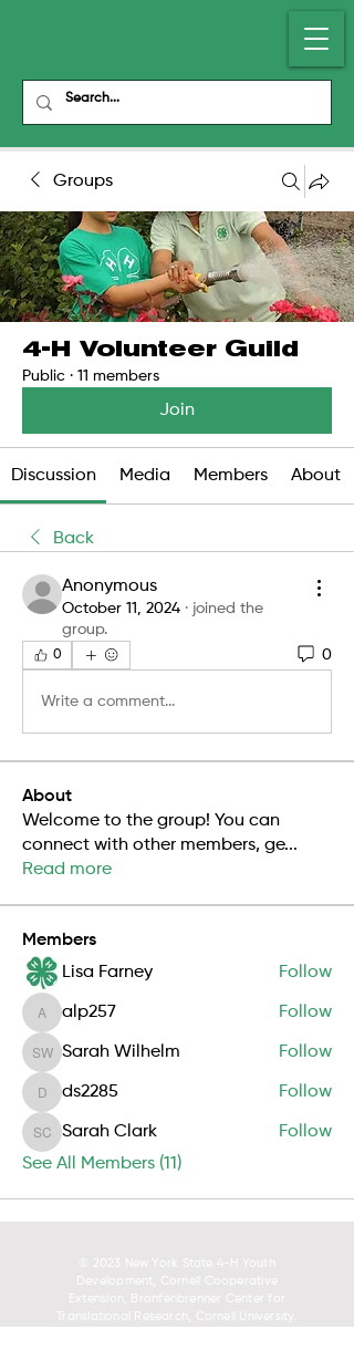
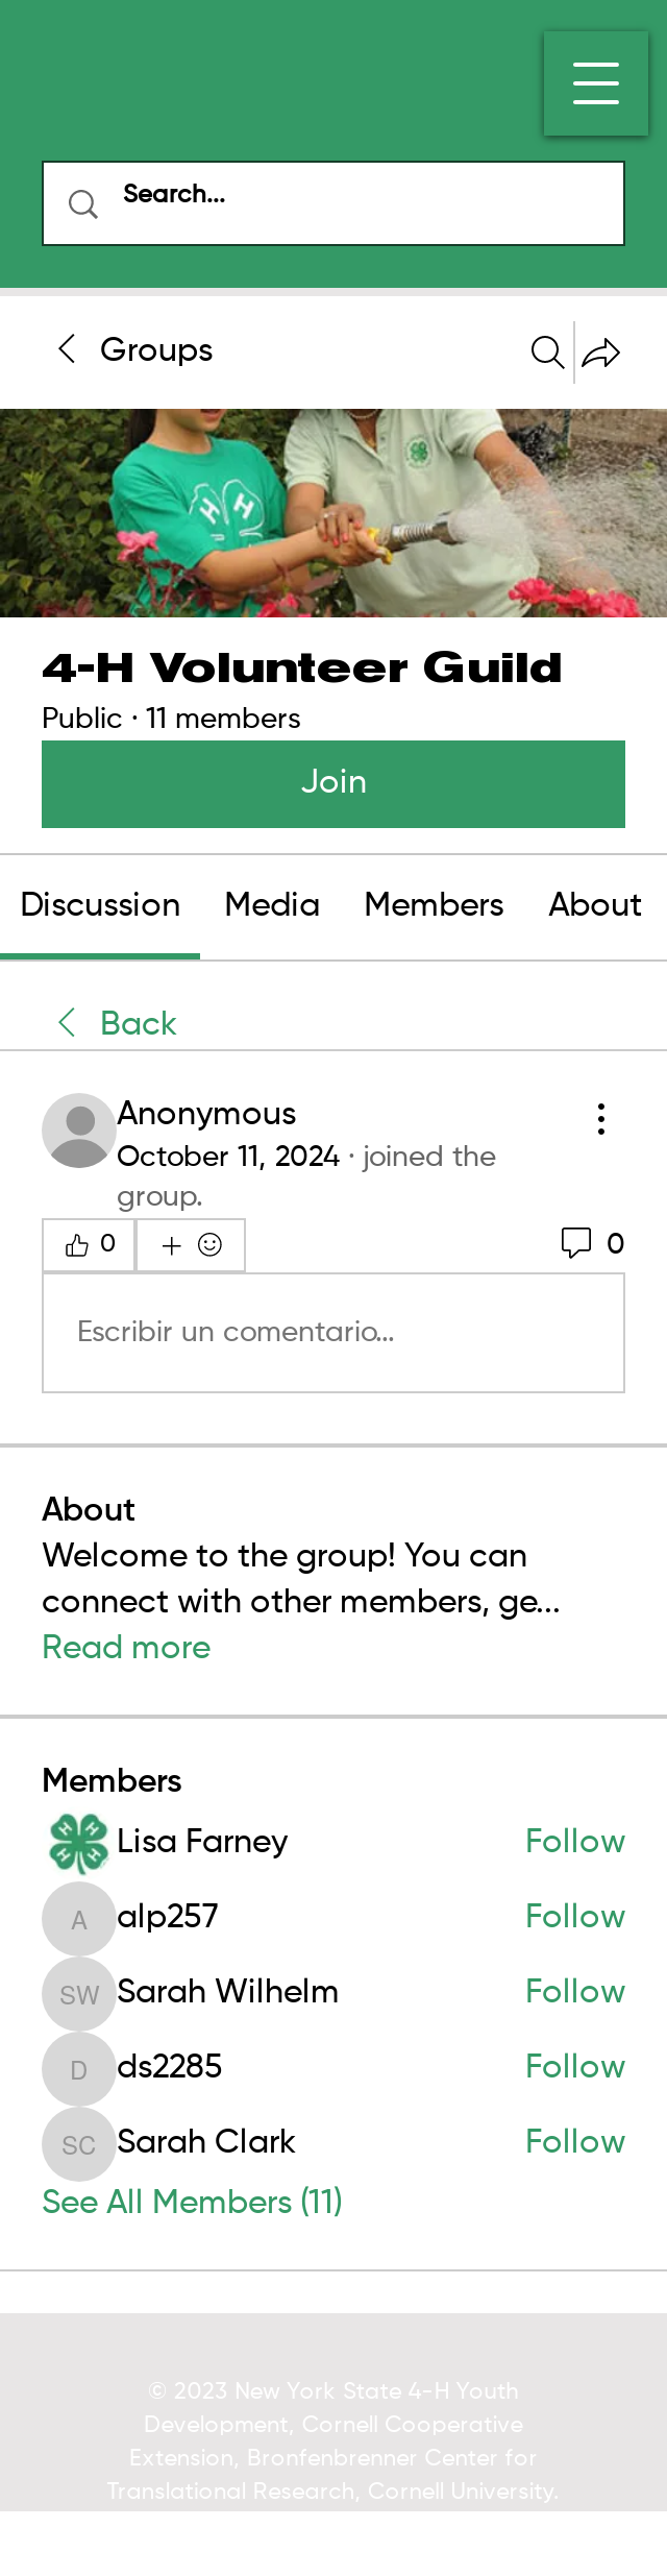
[41,693,175,709] Write a comment... -> [77,1317,394,1346] Escribir un comentario...

